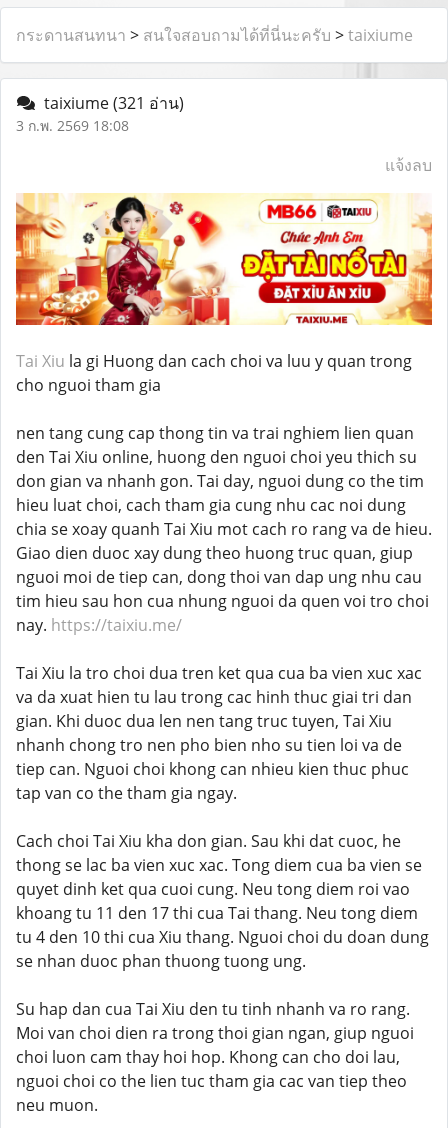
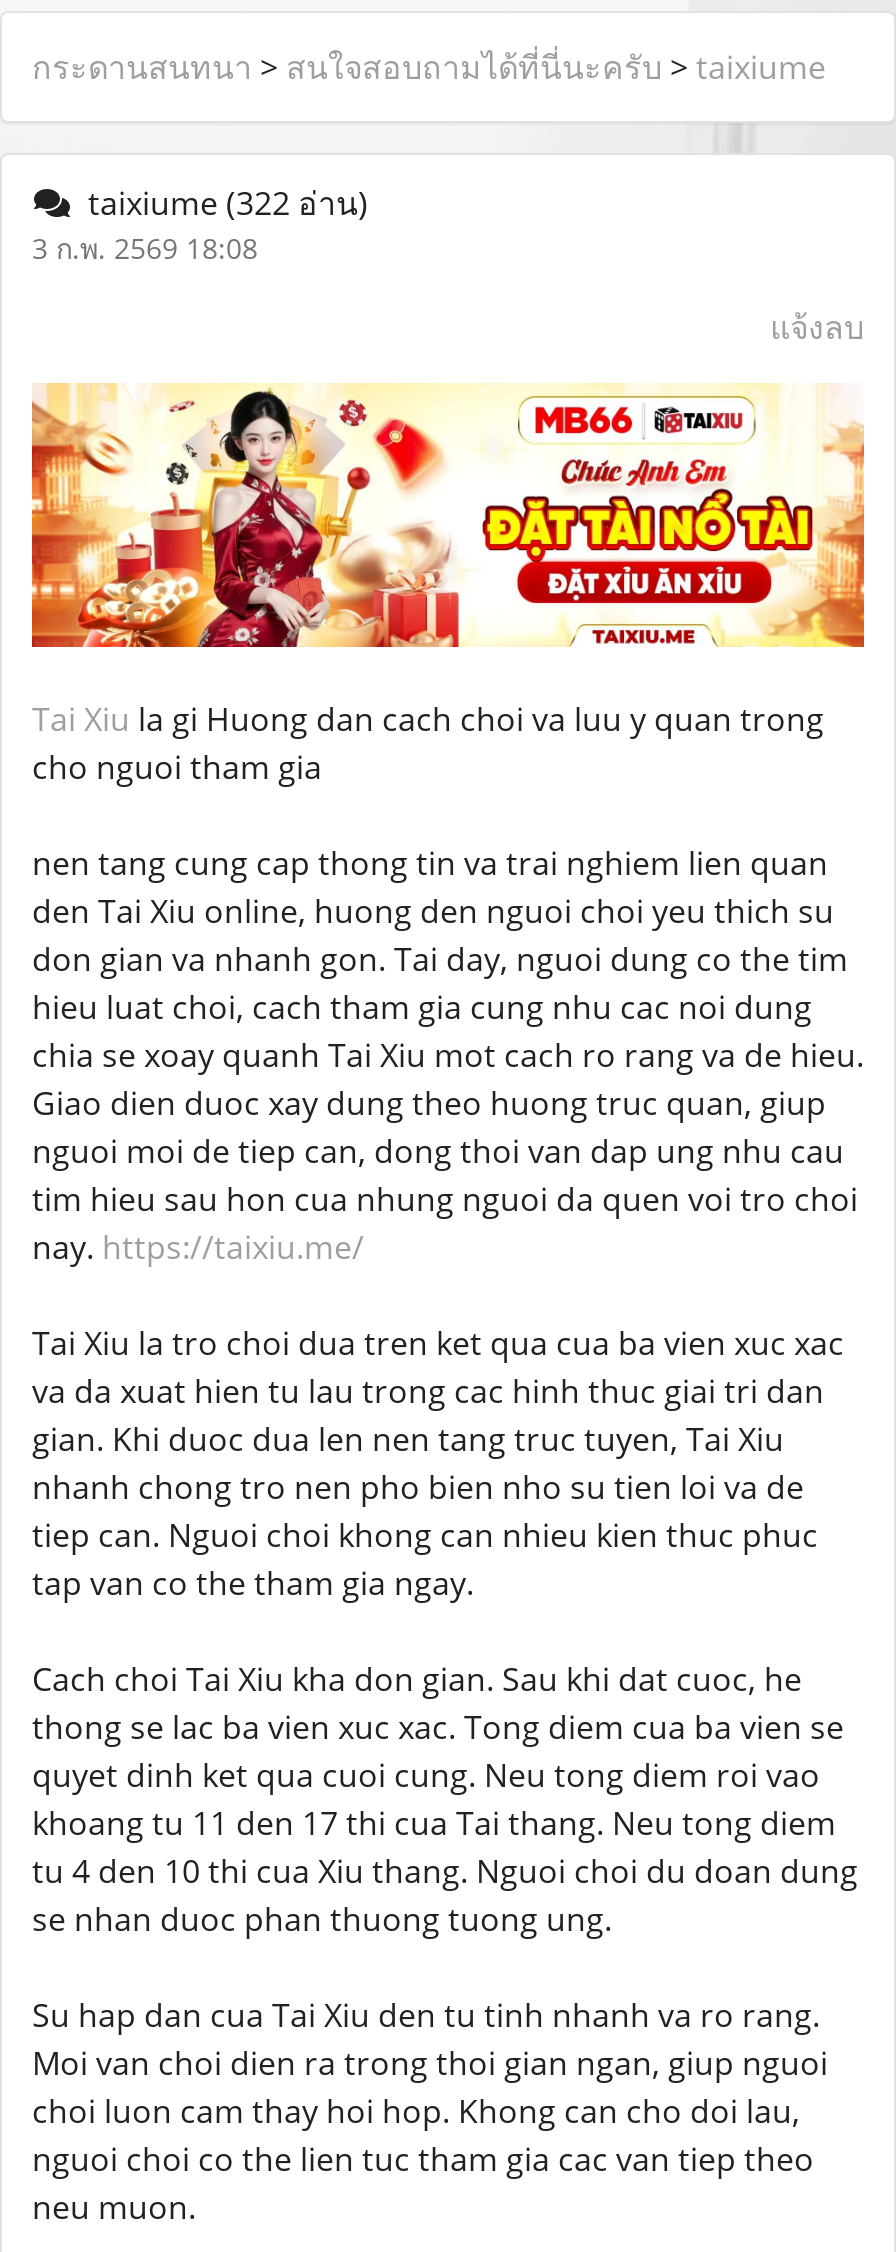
[36,92,184,114] taixiume (321 อ่าน) -> [72,181,368,225] taixiume (322 อ่าน)

